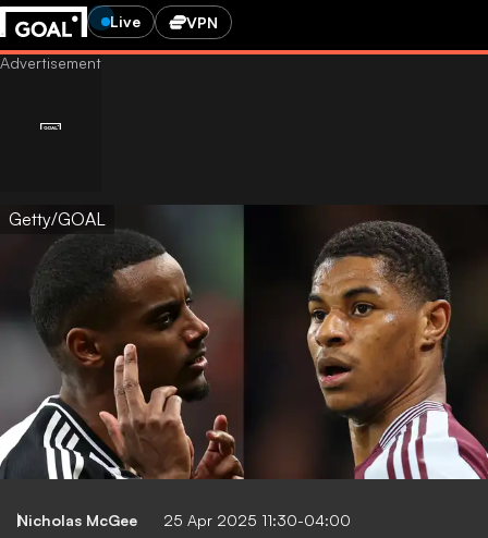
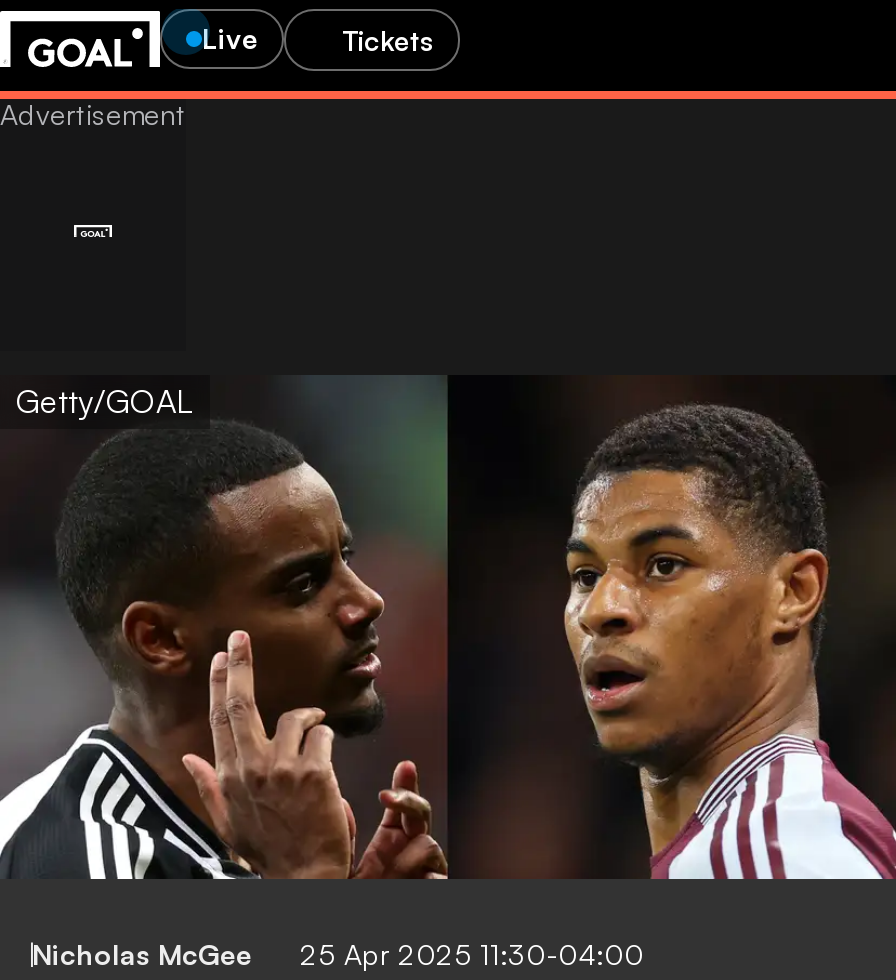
[186,13,218,31] VPN -> [342,22,434,56] Tickets

